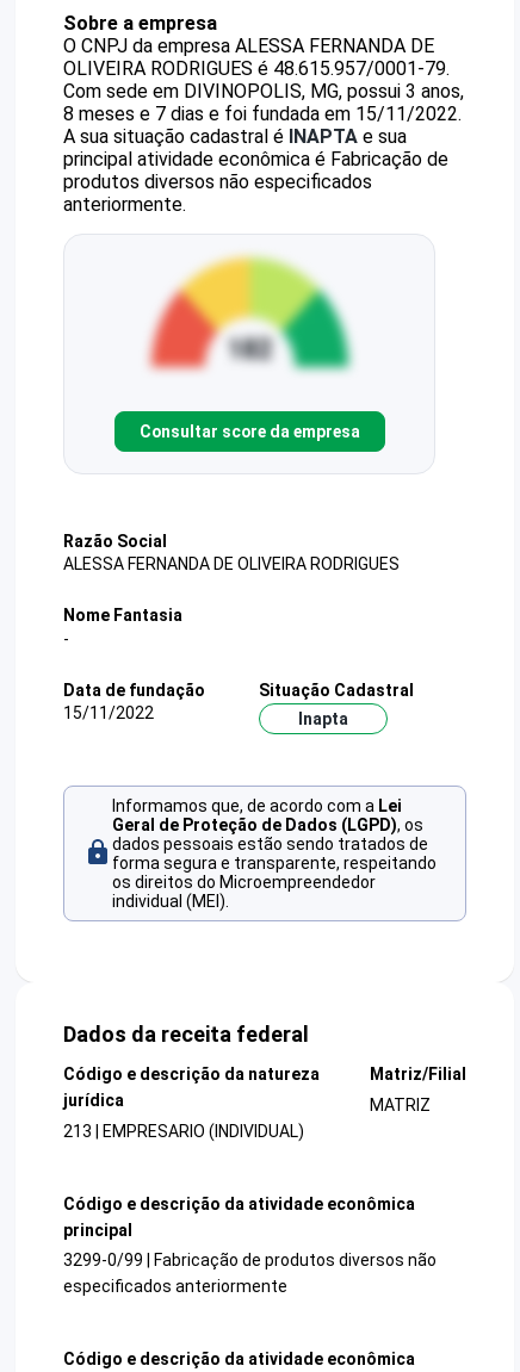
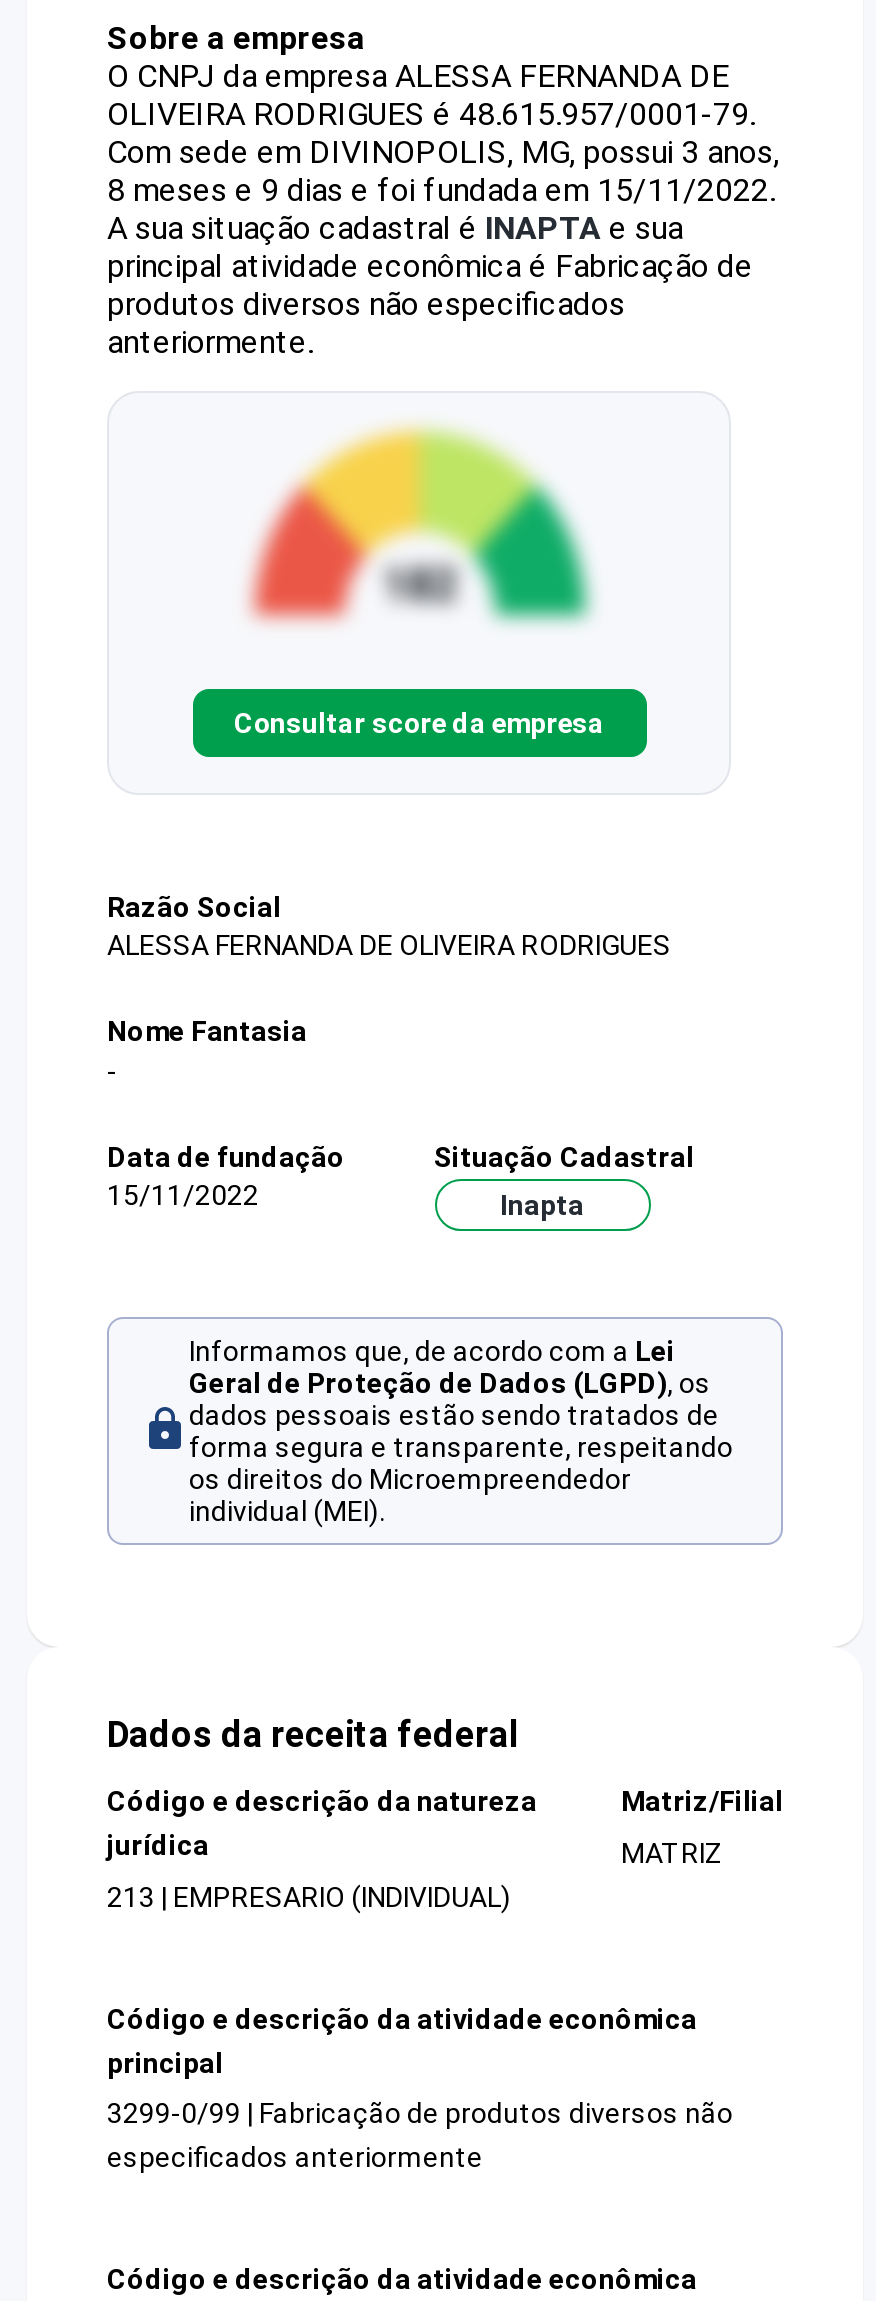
[63,103,462,125] 8 meses e 7 dias e foi fundada em 15/11/2022. -> [107,171,775,209] 8 meses e 9 dias e foi fundada em 15/11/2022.

